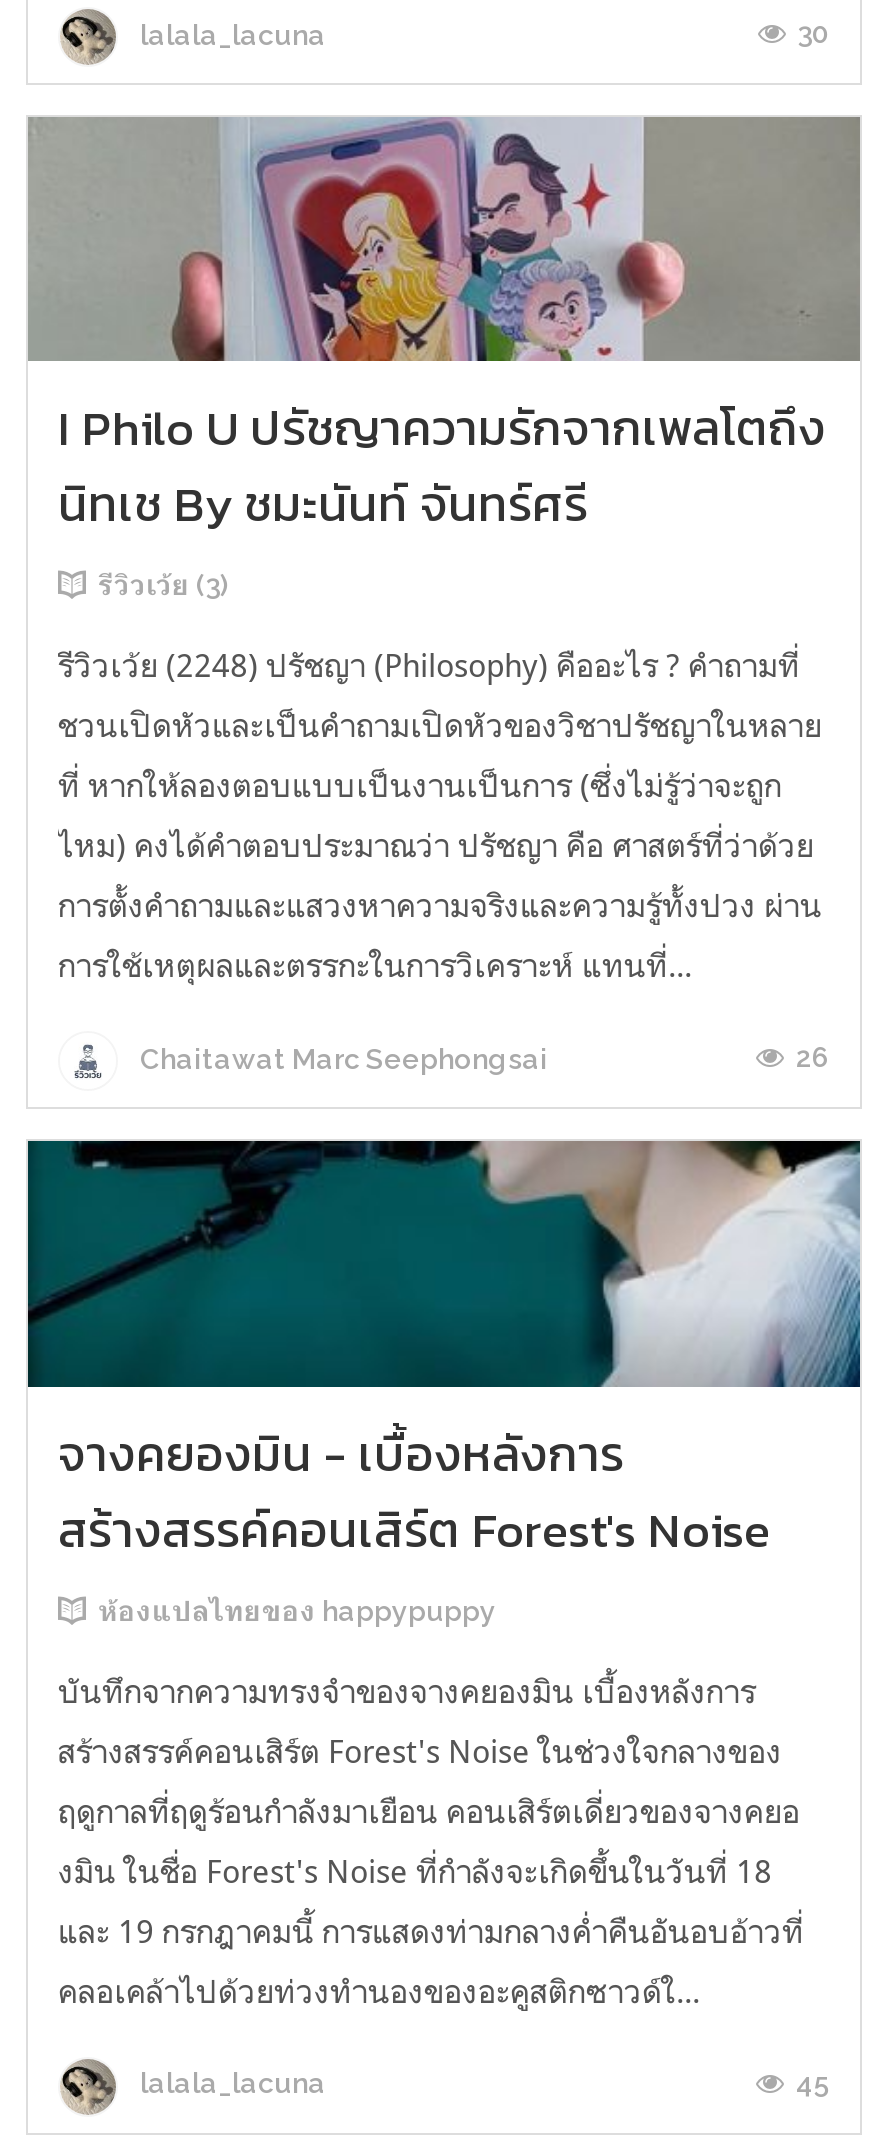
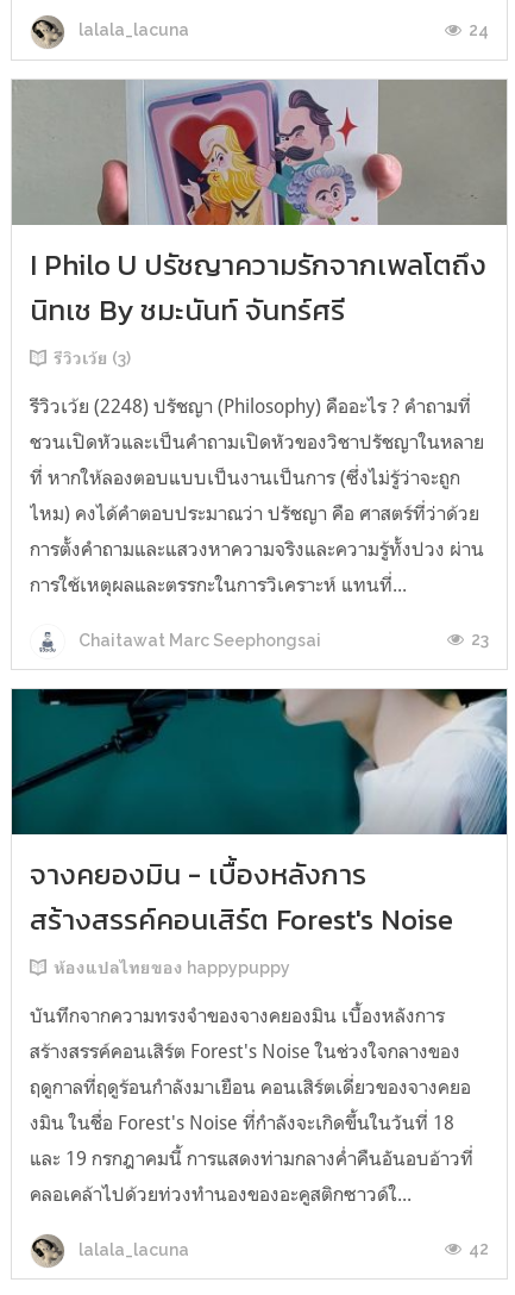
[798,17,830,49] 30 -> [469,20,489,39] 24
[796,1042,830,1074] 26 -> [471,630,489,649] 23
[796,2067,830,2099] 45 -> [469,1240,489,1259] 42

